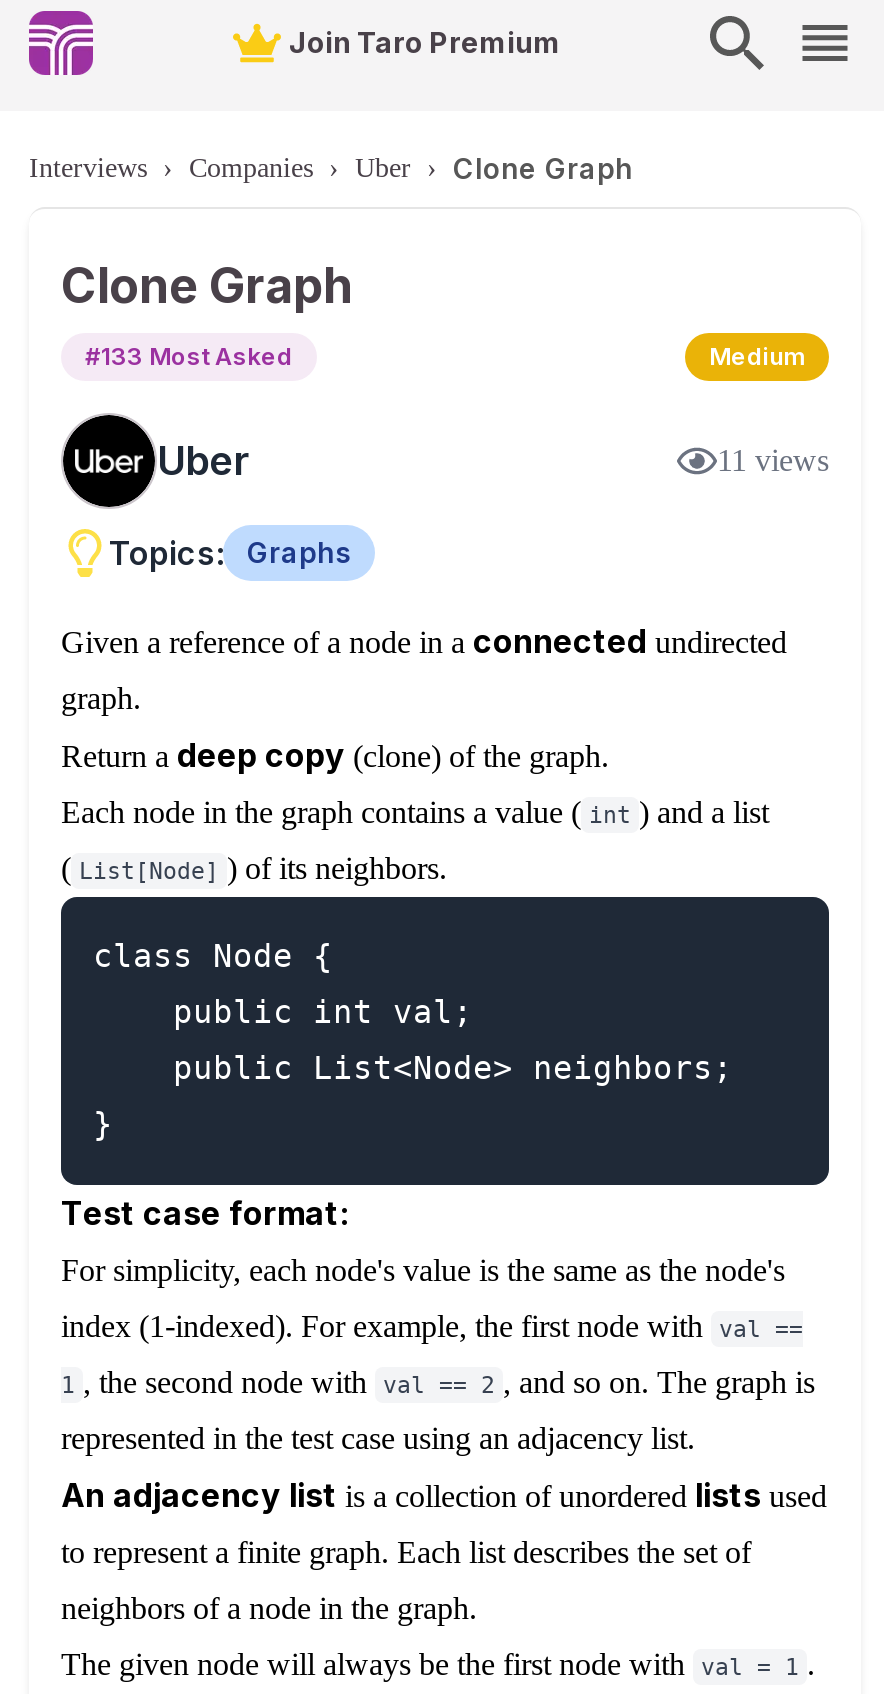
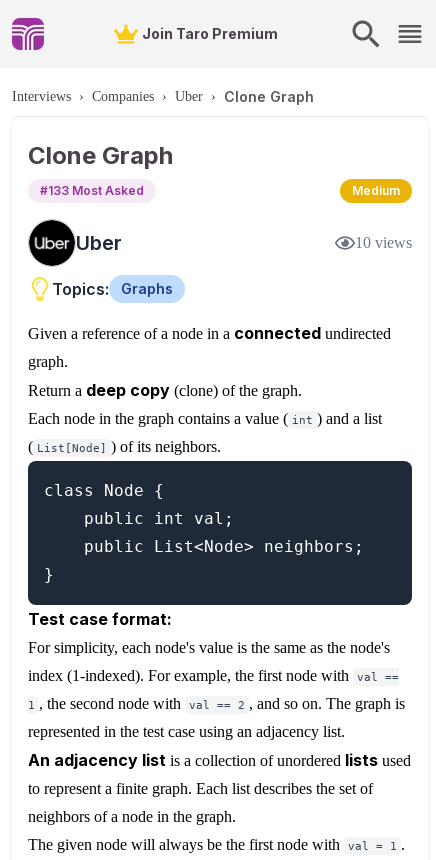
[717,443,829,477] 11 views -> [355,234,412,251] 10 views

